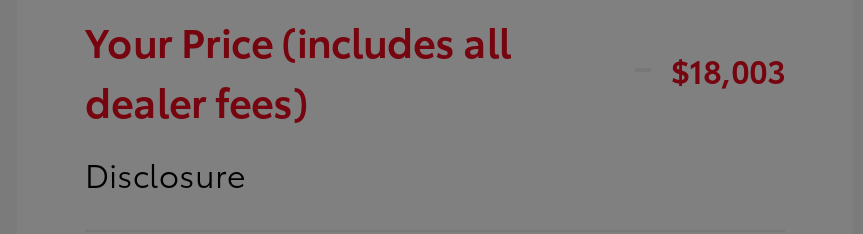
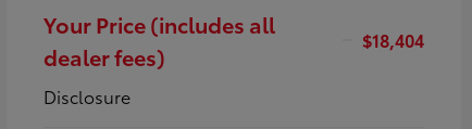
[671,47,785,93] $18,003 -> [362,27,424,52] $18,404

